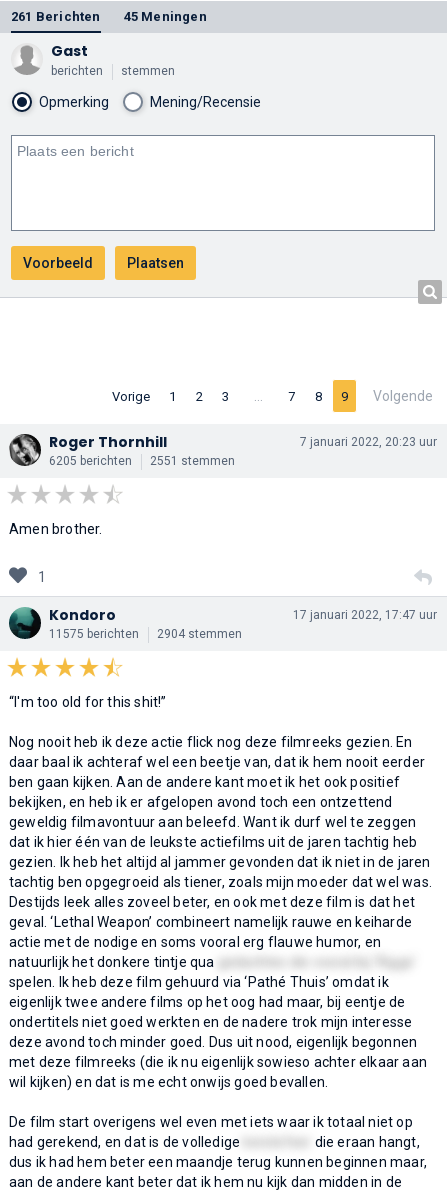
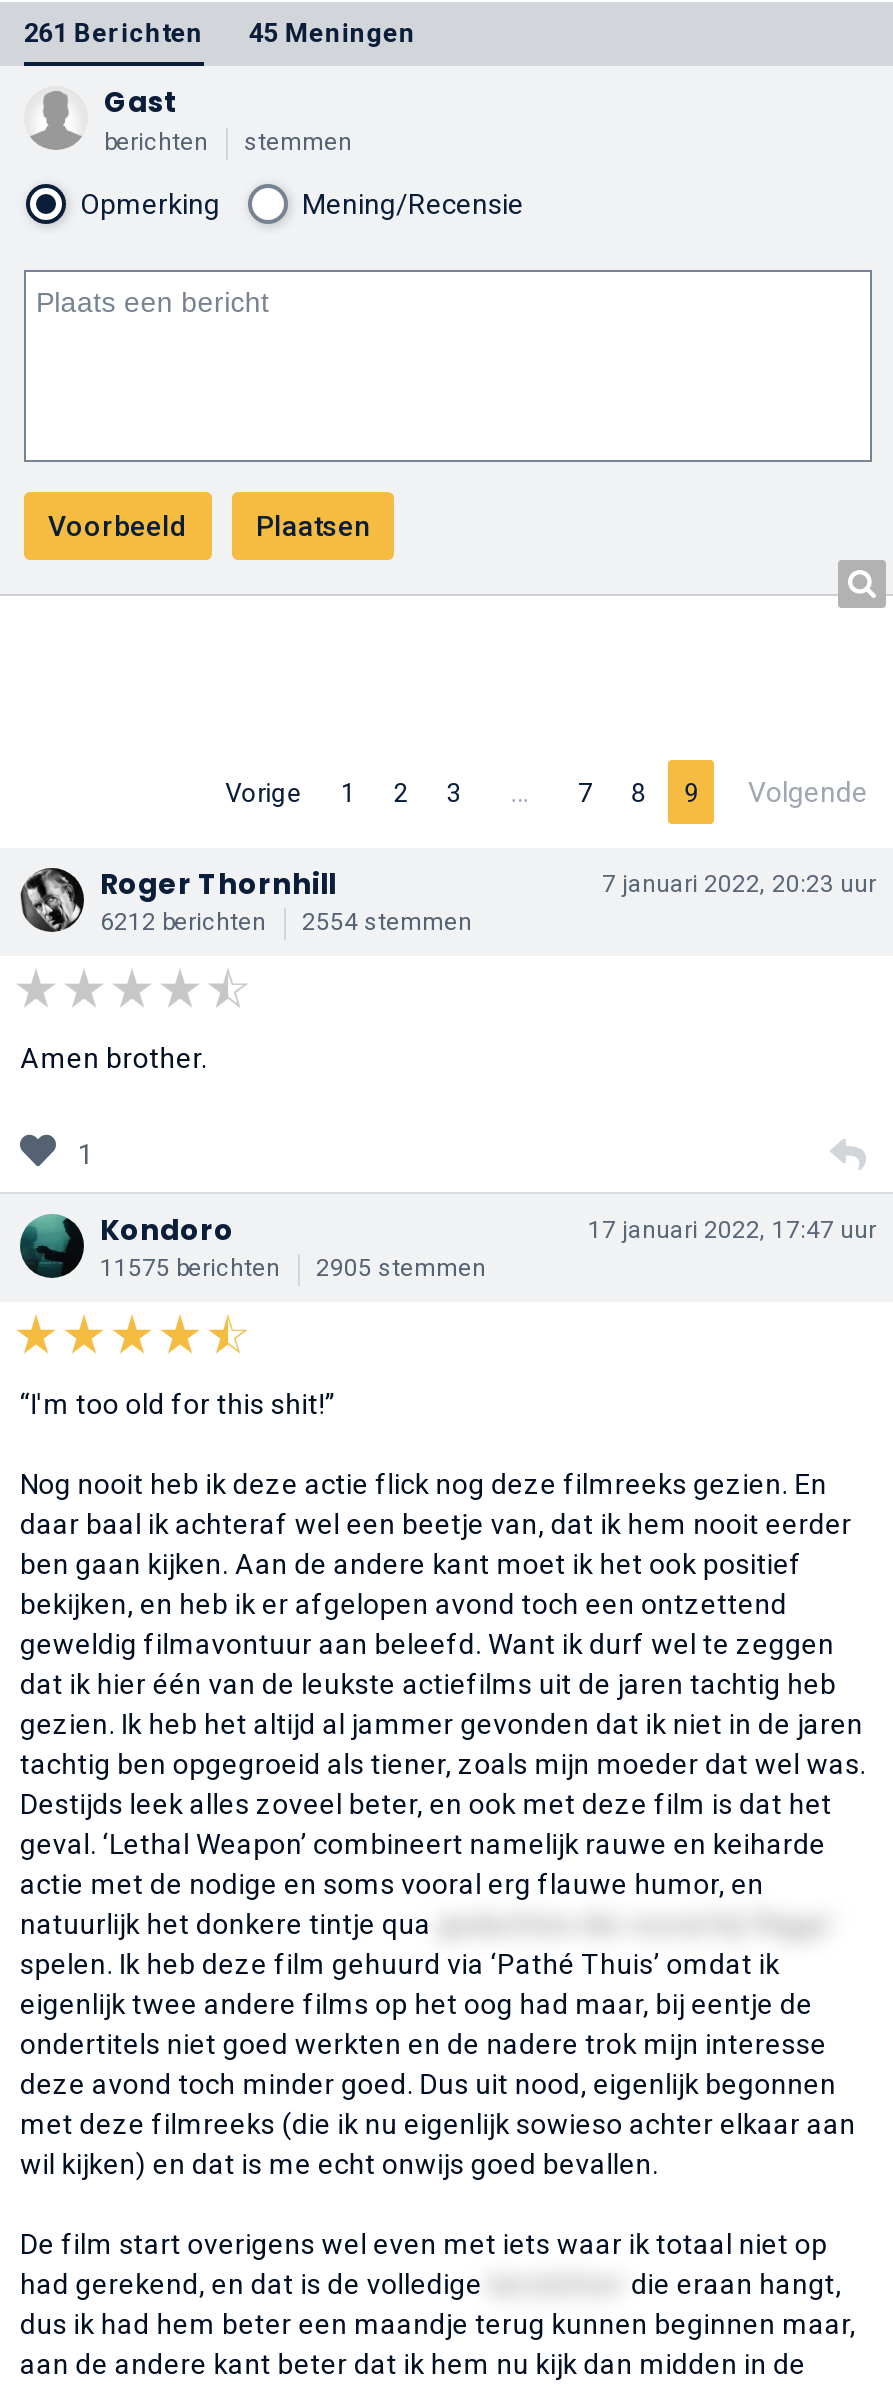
[49,454,132,468] 6205 berichten -> [100,908,266,936] 6212 berichten
[150,454,235,468] 2551 stemmen -> [302,908,472,936] 2554 stemmen
[49,627,242,641] 11575 berichten 2904 stemmen -> [100,1254,486,1282] 11575 berichten 2905 stemmen

